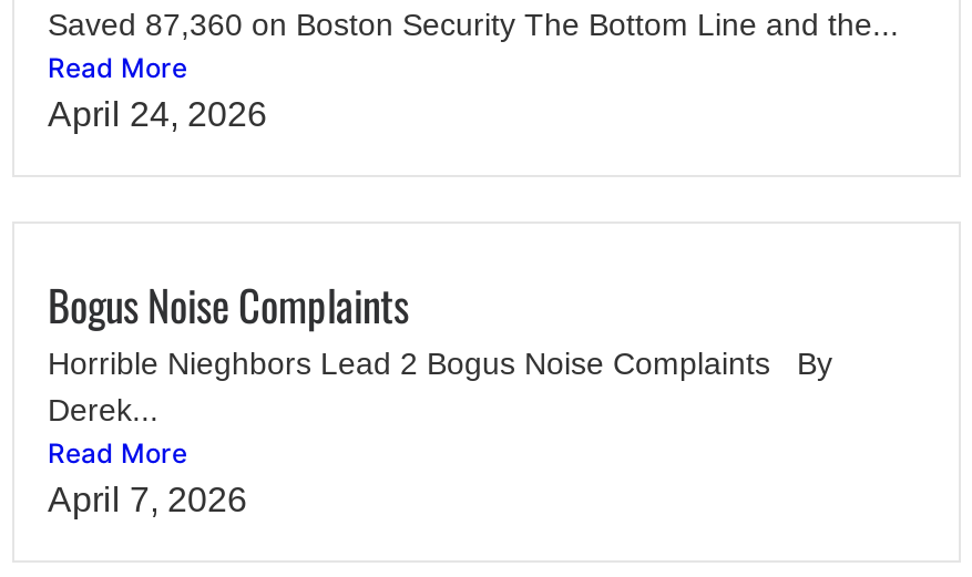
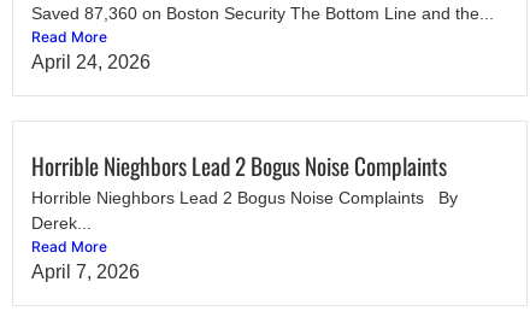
[48,272,409,336] Bogus Noise Complaints -> [31,148,447,183] Horrible Nieghbors Lead 2 Bogus Noise Complaints

